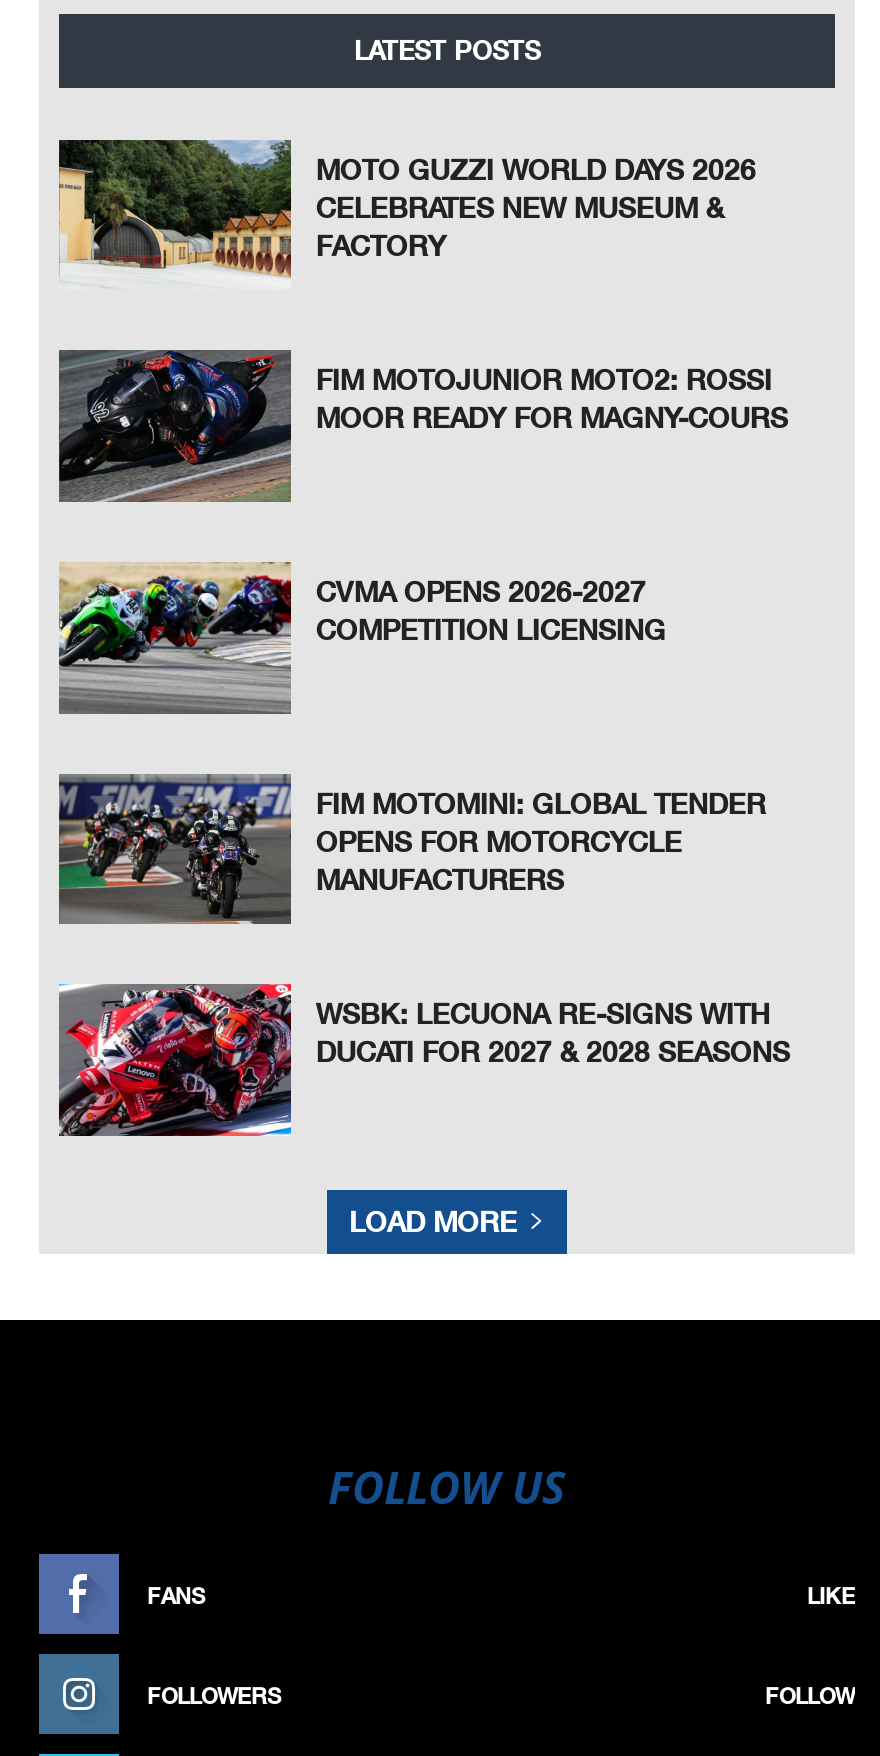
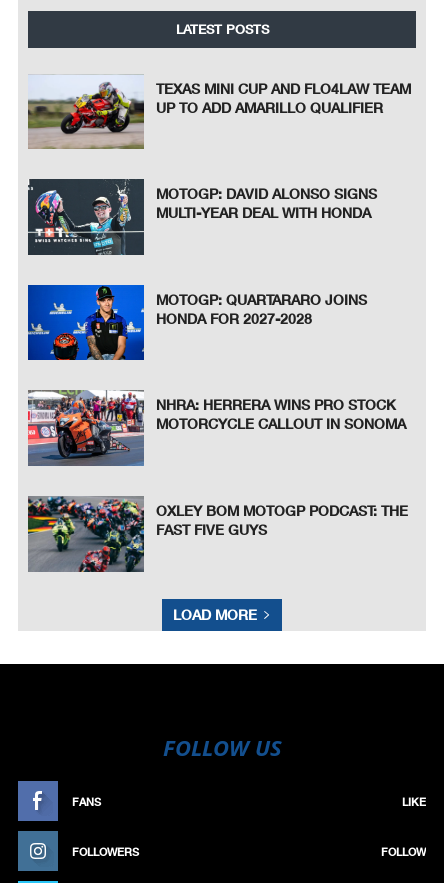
[57,138,756,290] [image] | MOTO GUZZI WORLD DAYS 2026 | CELEBRATES NEW MUSEUM & | FACTORY -> [27,74,411,150] [image] | TEXAS MINI CUP AND FLO4LAW TEAM | UP TO ADD AMARILLO QUALIFIER
[59,350,788,502] [image] | FIM MOTOJUNIOR MOTO2: ROSSI | MOOR READY FOR MAGNY-COURS -> [28,180,377,255] [image] | MOTOGP: DAVID ALONSO SIGNS | MULTI-YEAR DEAL WITH HONDA
[57,560,666,716] [image] | CVMA OPENS 2026-2027 | COMPETITION LICENSING -> [27,284,367,361] [image] | MOTOGP: QUARTARARO JOINS | HONDA FOR 2027-2028
[57,772,766,926] [image] | FIM MOTOMINI: GLOBAL TENDER | OPENS FOR MOTORCYCLE | MANUFACTURERS -> [27,390,406,467] [image] | NHRA: HERRERA WINS PRO STOCK | MOTORCYCLE CALLOUT IN SONOMA
[59,982,790,1138] [image] | WSBK: LECUONA RE-SIGNS WITH | DUCATI FOR 2027 & 2028 SEASONS -> [27,496,408,573] [image] | OXLEY BOM MOTOGP PODCAST: THE | FAST FIVE GUYS

